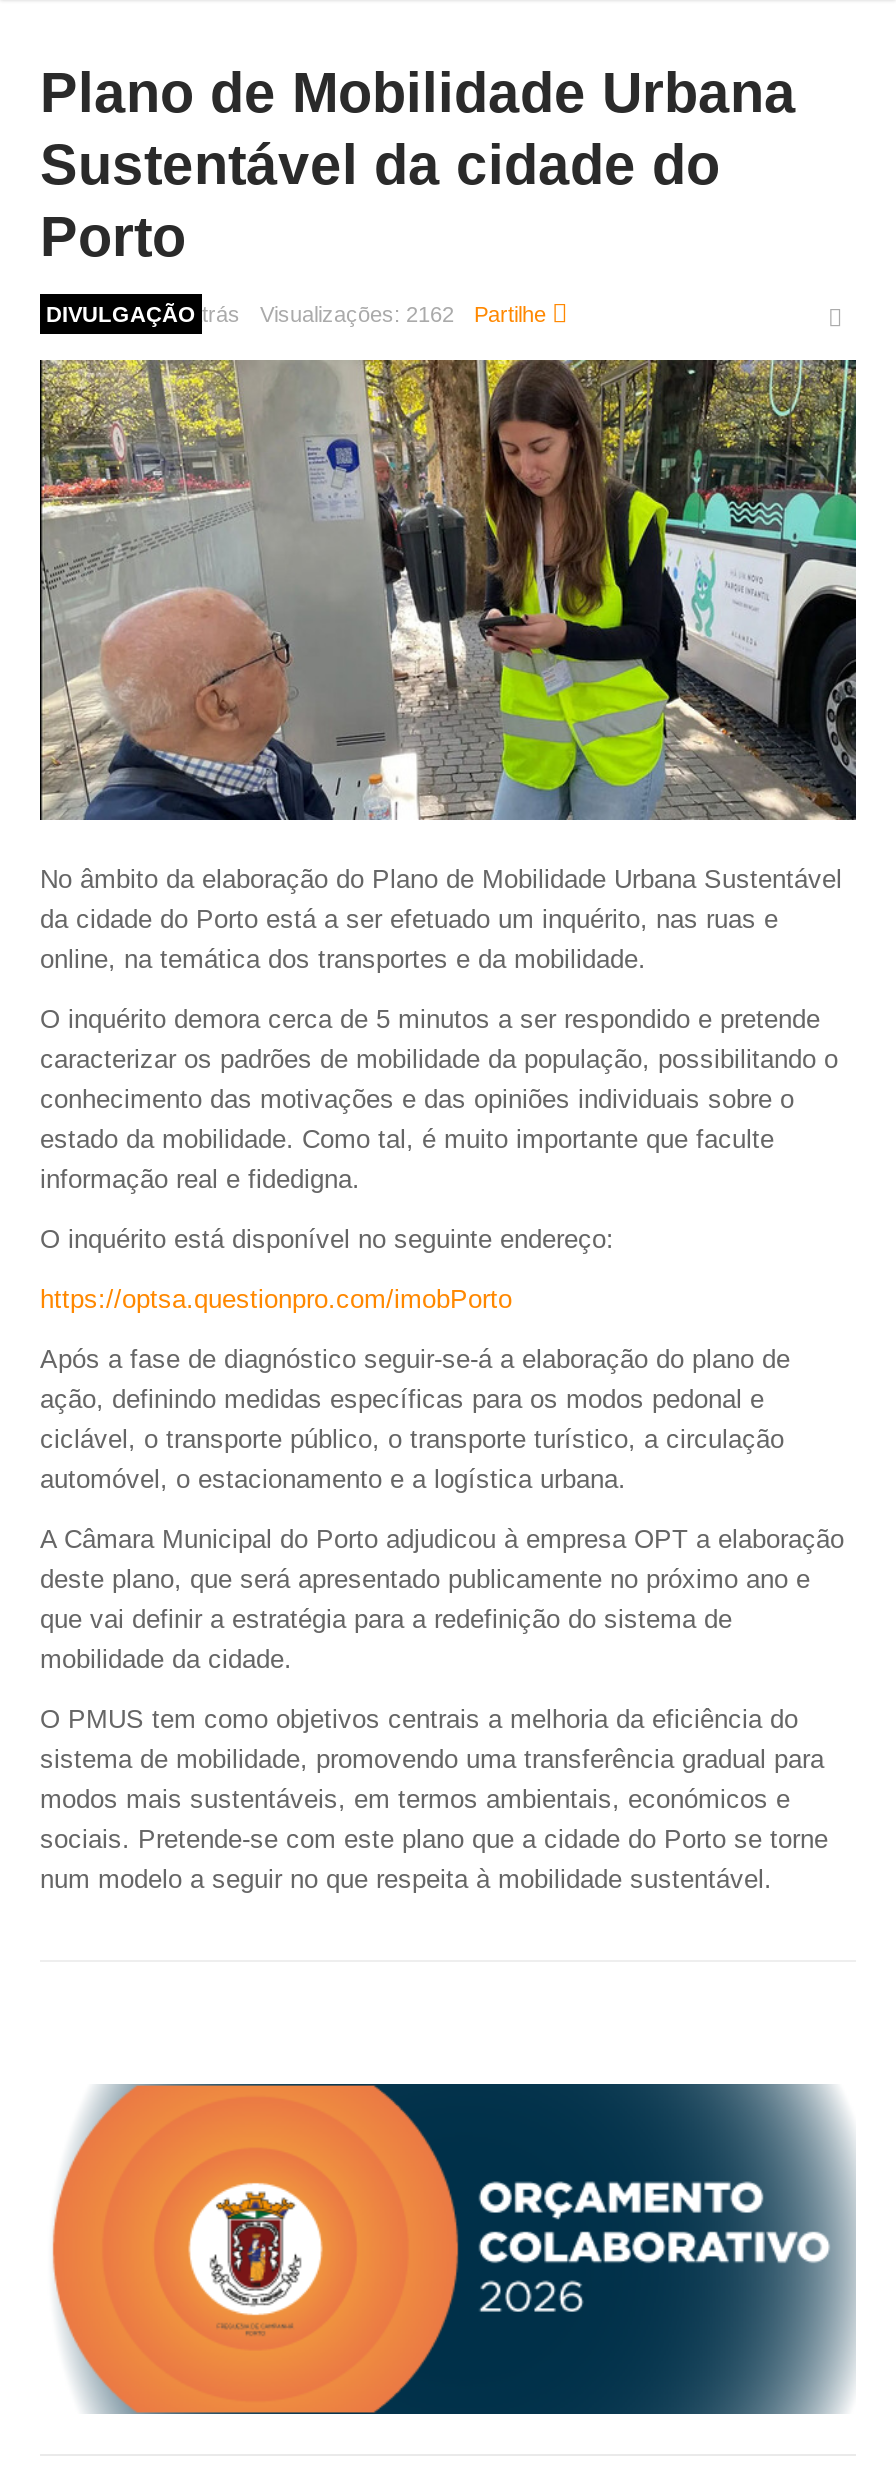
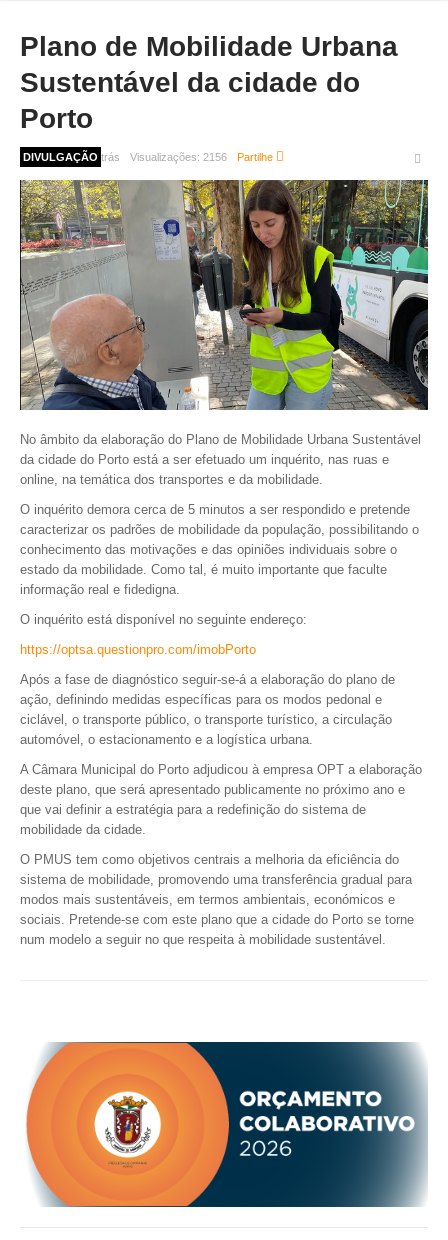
[260,302,454,326] Visualizações: 2162 -> [130,151,227,163] Visualizações: 2156

